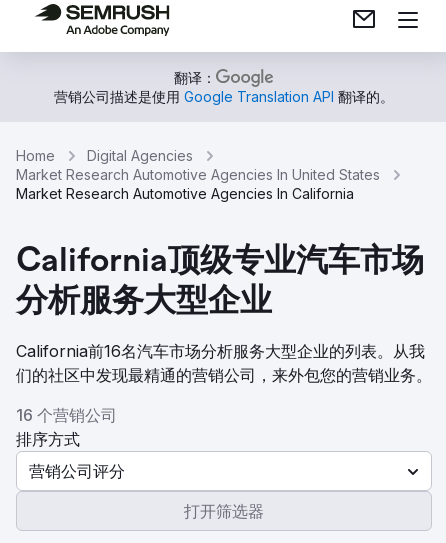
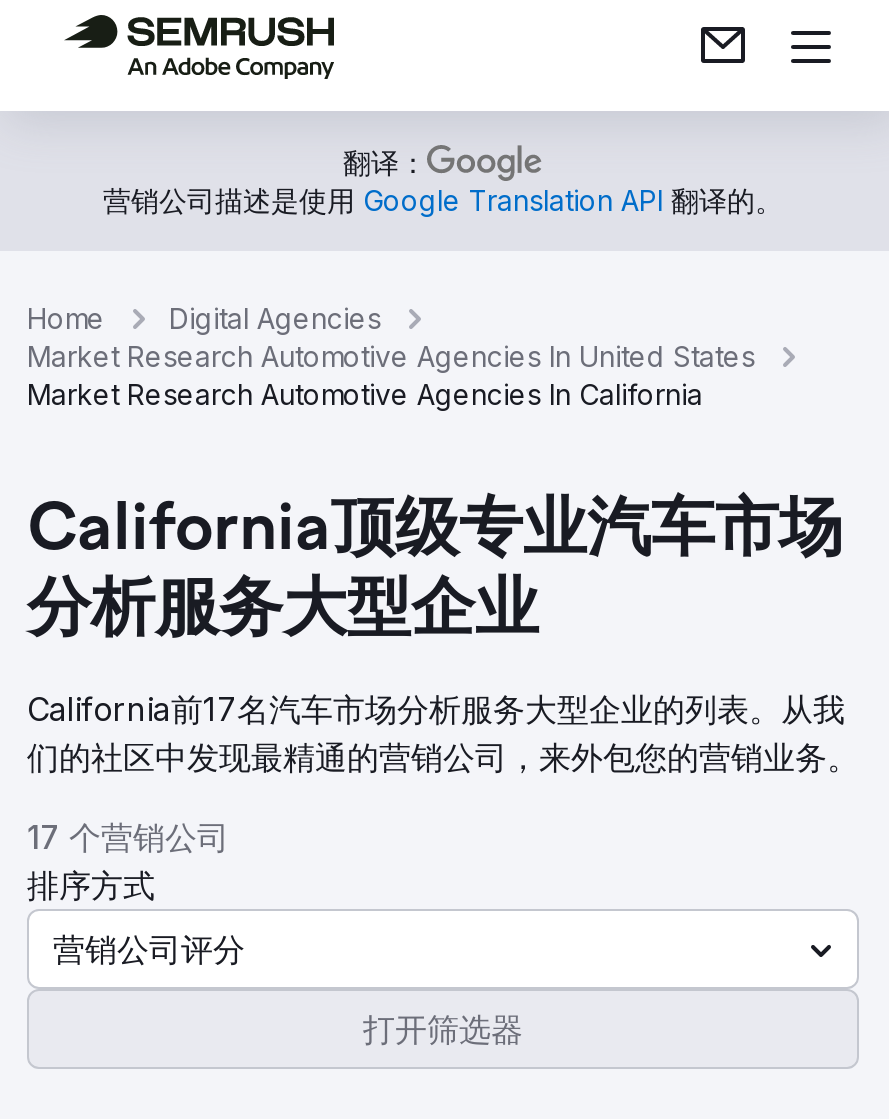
[16,341,425,361] California前16名汽车市场分析服务大型企业的列表。从我 -> [27,689,845,729] California前17名汽车市场分析服务大型企业的列表。从我
[16,405,117,425] 16 个营销公司 -> [27,817,229,857] 17 个营销公司

